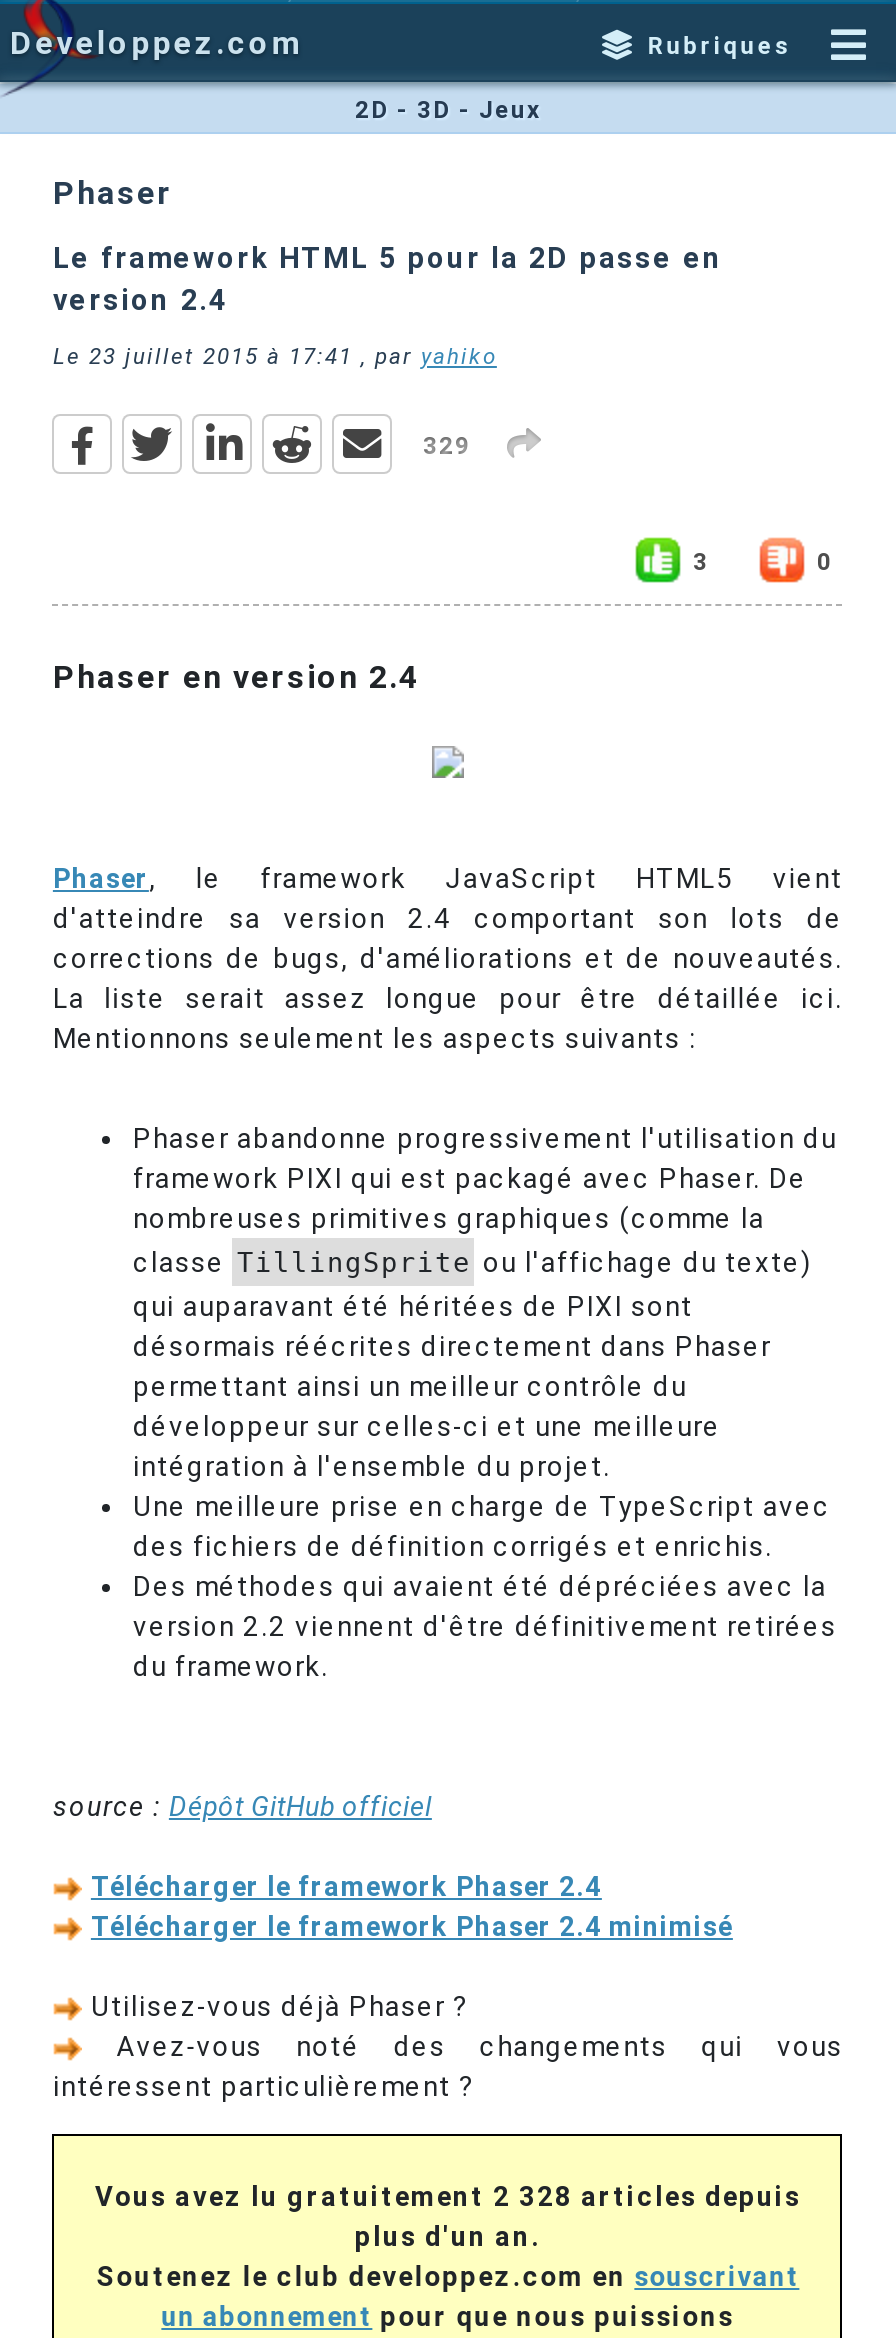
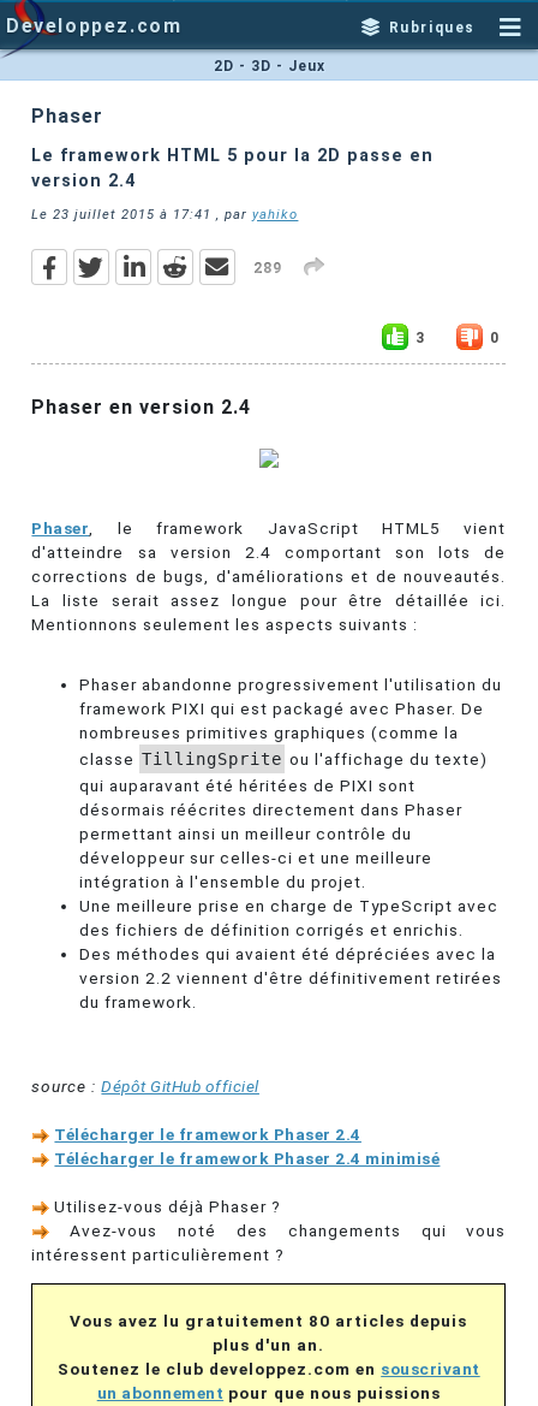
[423,433,471,461] 329 -> [254,260,283,277] 289
[95,2180,801,2212] Vous avez lu gratuitement 2 328 articles depuis -> [70,1311,468,1330] Vous avez lu gratuitement 80 articles depuis

